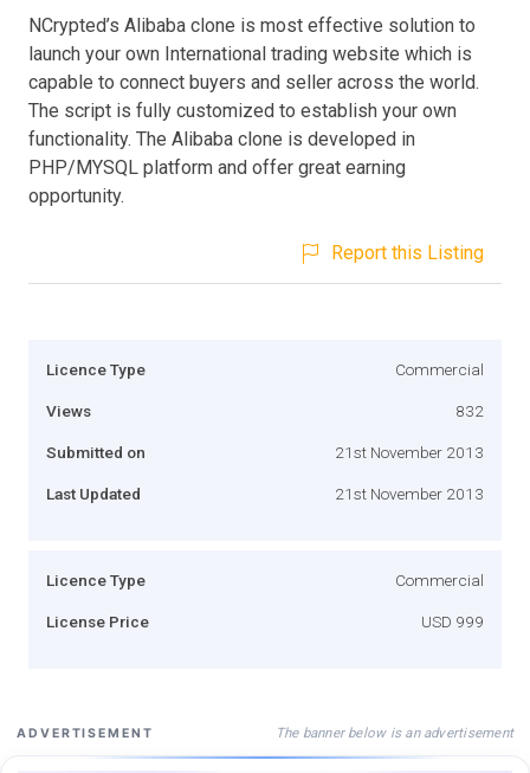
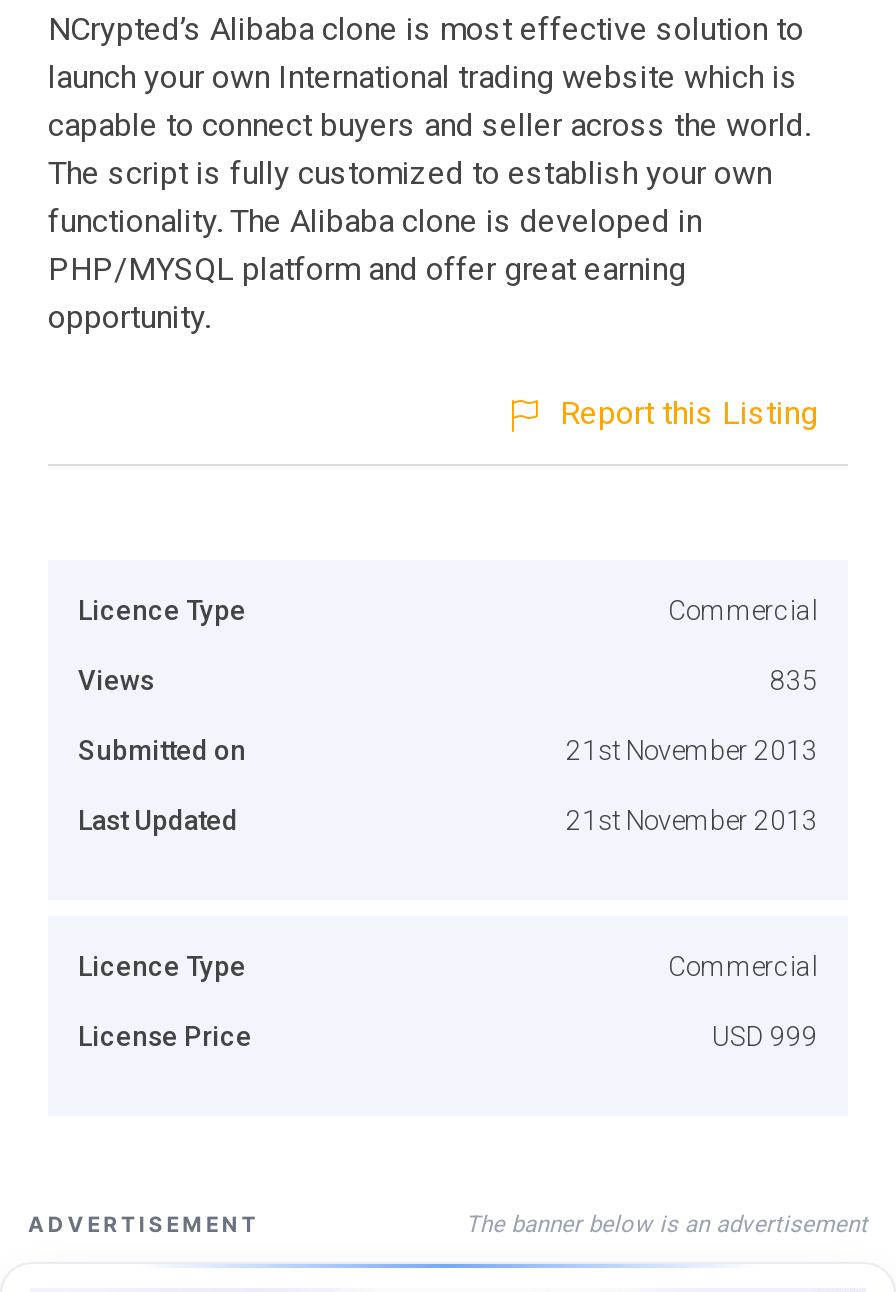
[455,401,484,420] 832 -> [770,664,818,696] 835

